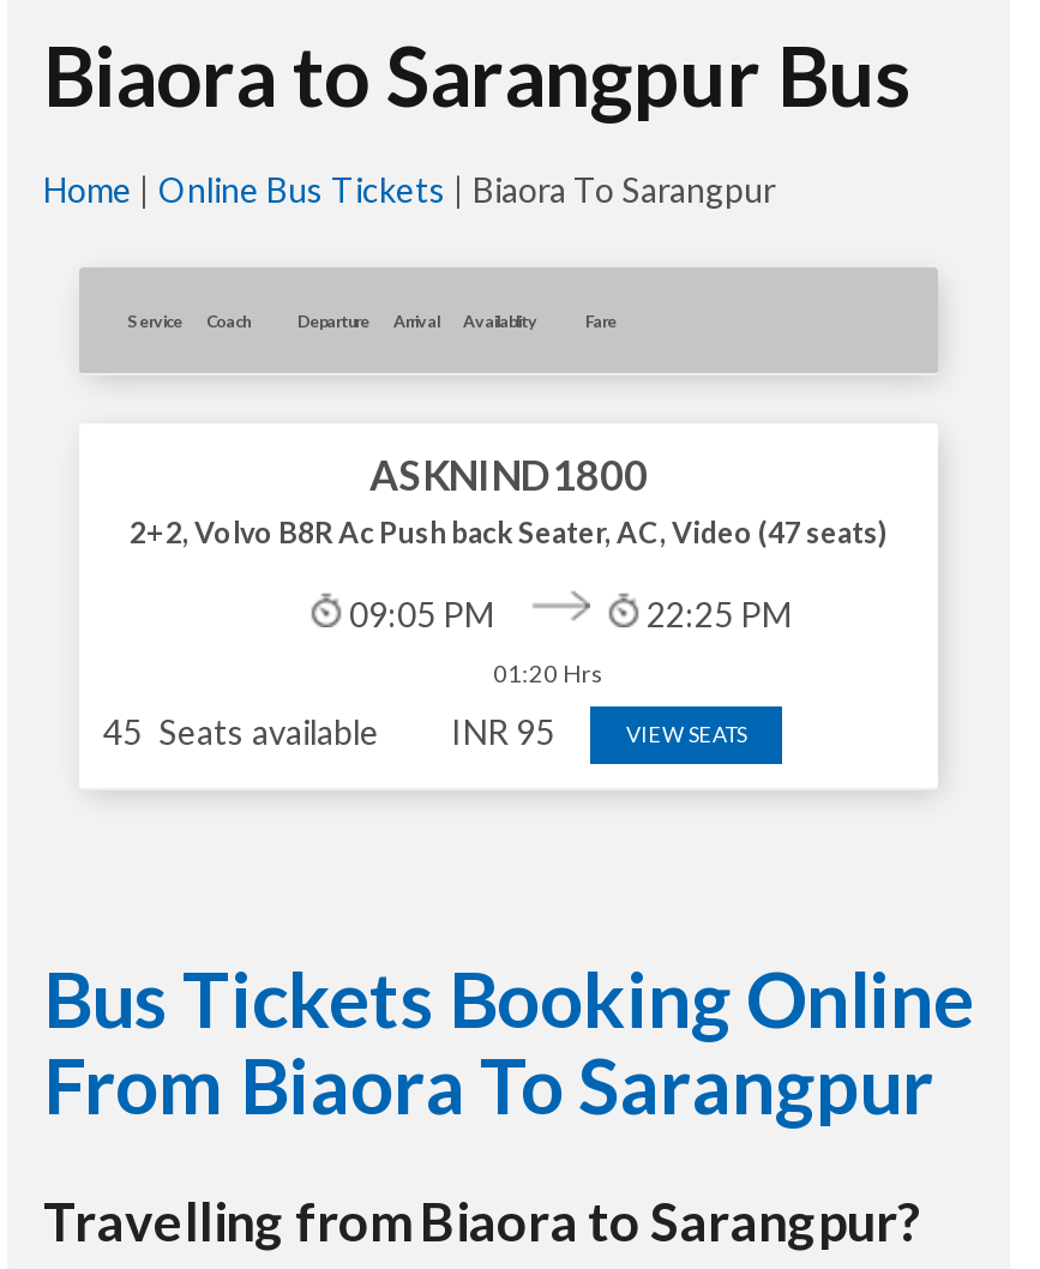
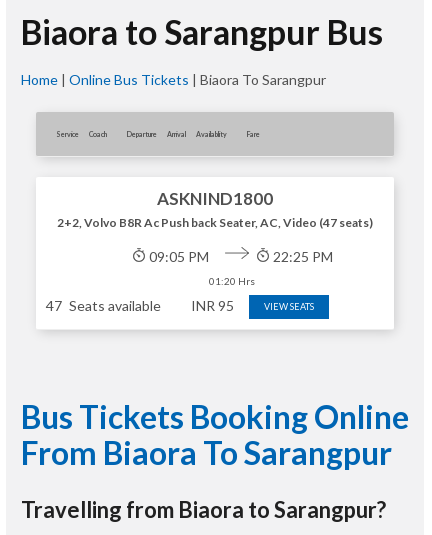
[103,711,379,752] 45 Seats available -> [46,297,161,314] 47 Seats available

